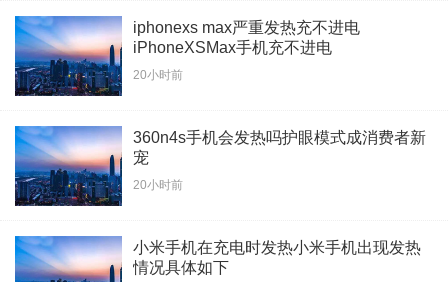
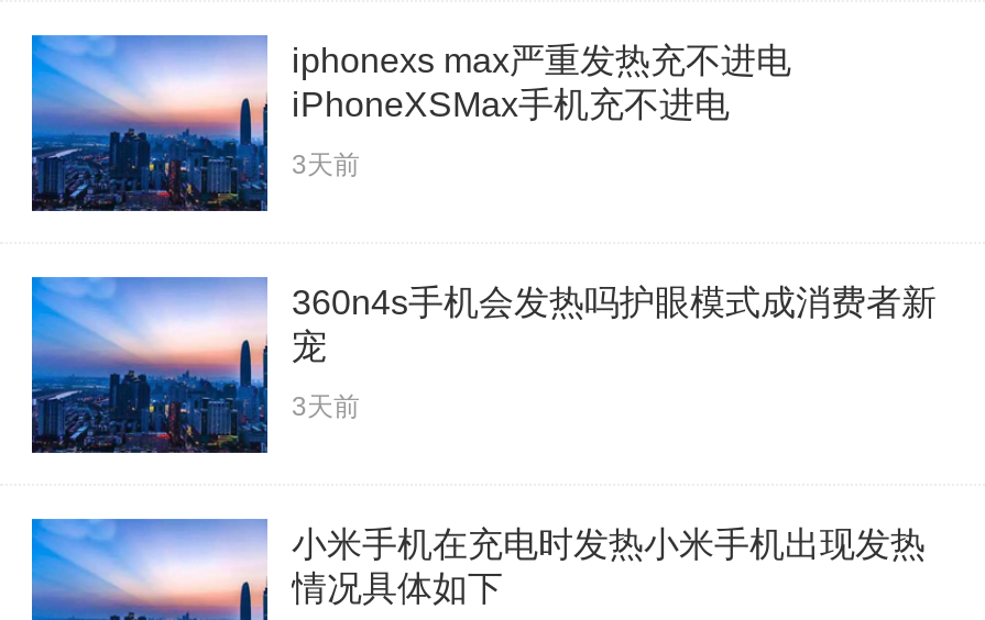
[133,67,183,81] 20小时前 -> [292,148,360,179] 3天前
[133,177,183,191] 20小时前 -> [292,390,360,421] 3天前

